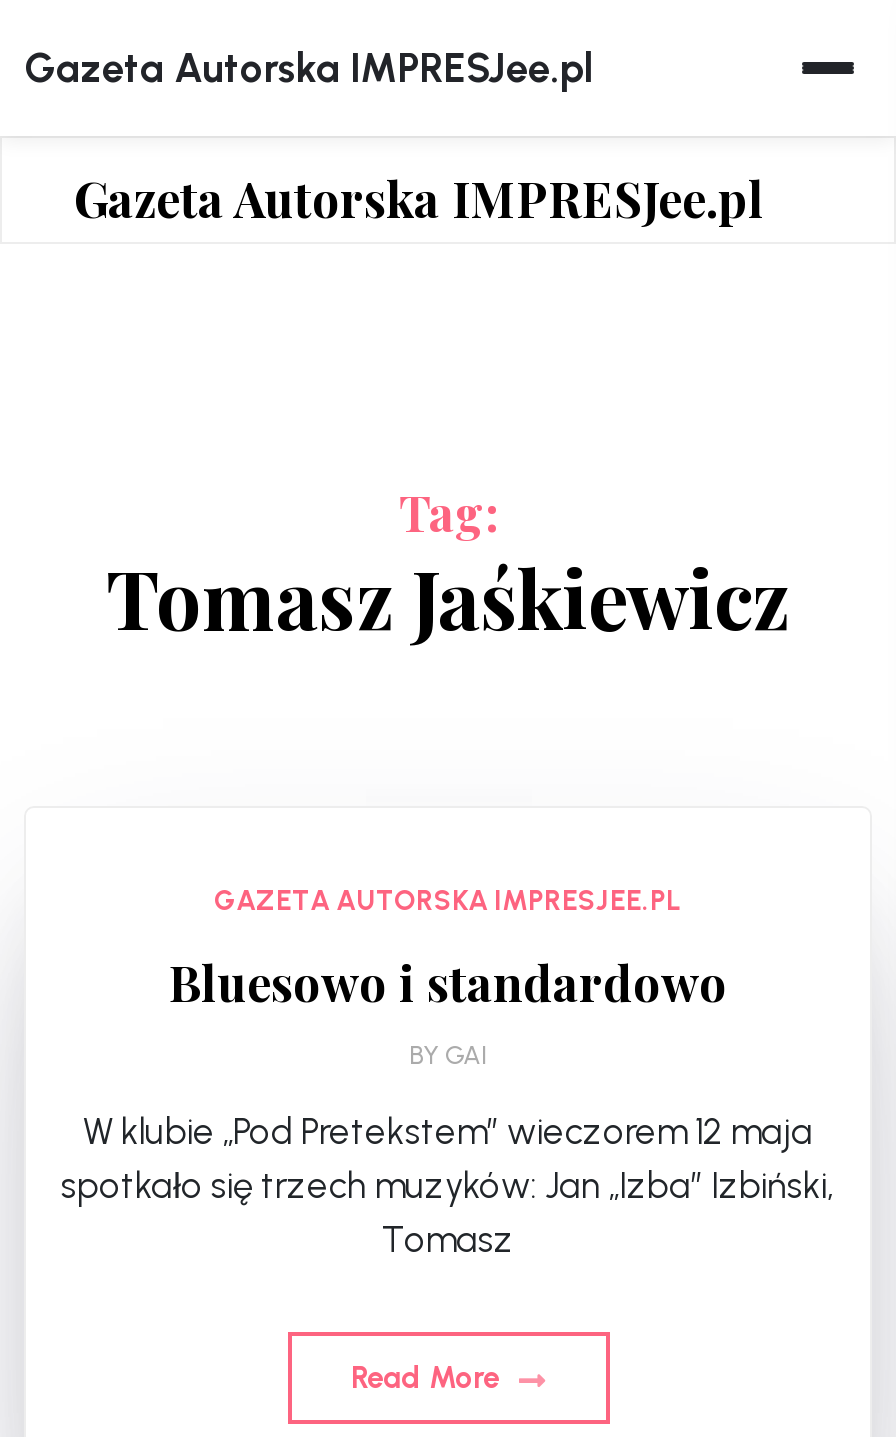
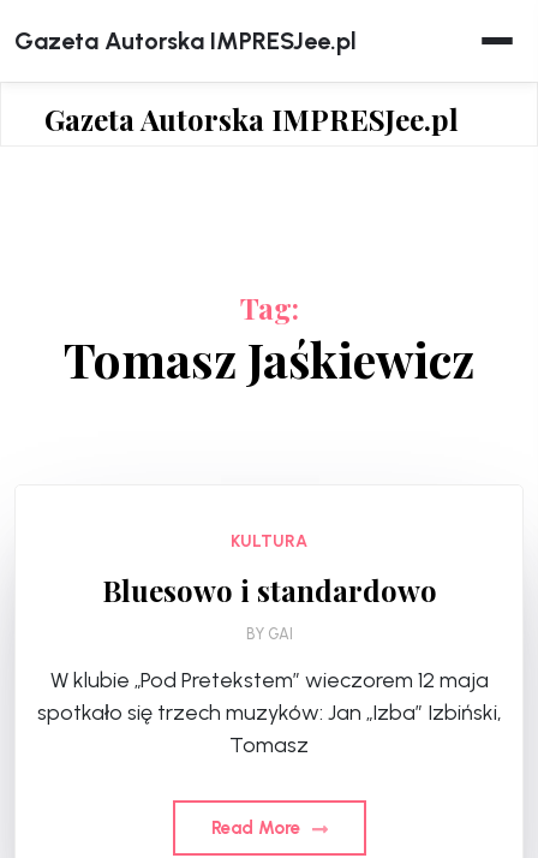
[214,884,682,918] GAZETA AUTORSKA IMPRESJEE.PL -> [231,531,307,552] KULTURA

